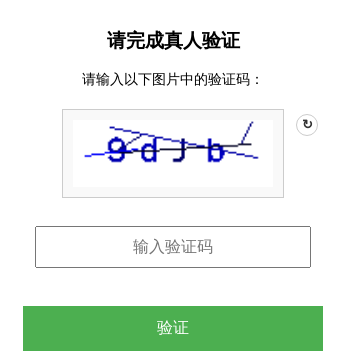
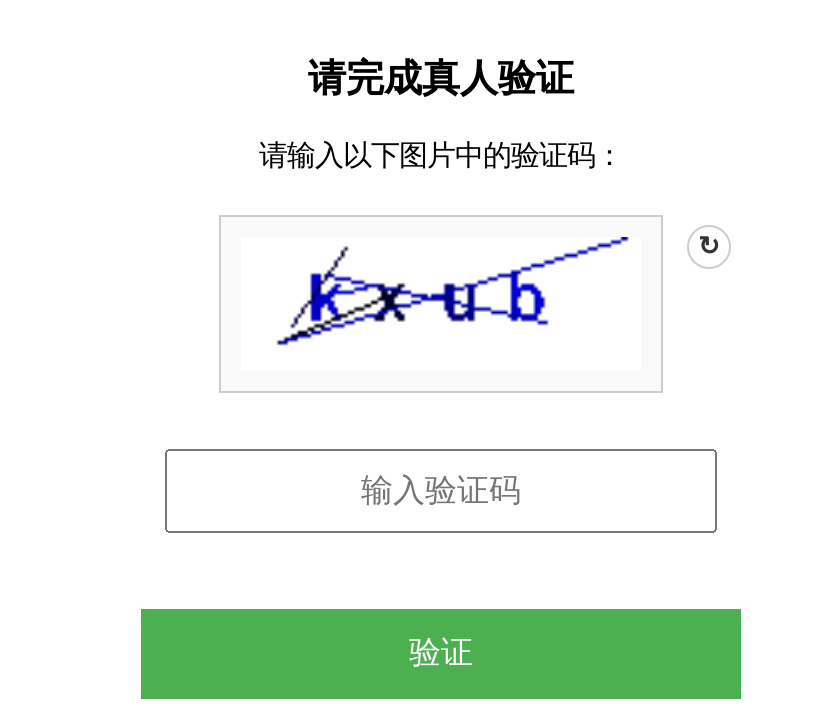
[84,120,266,174] [image] -> [265,235,629,347] [image]

